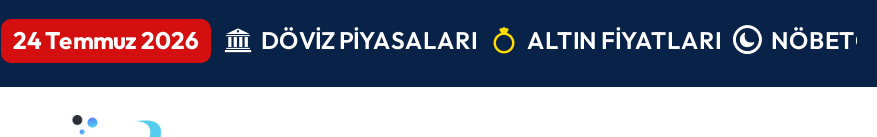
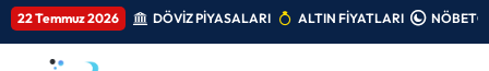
[13,24,199,54] 24 Temmuz 2026 -> [17,9,119,26] 22 Temmuz 2026

